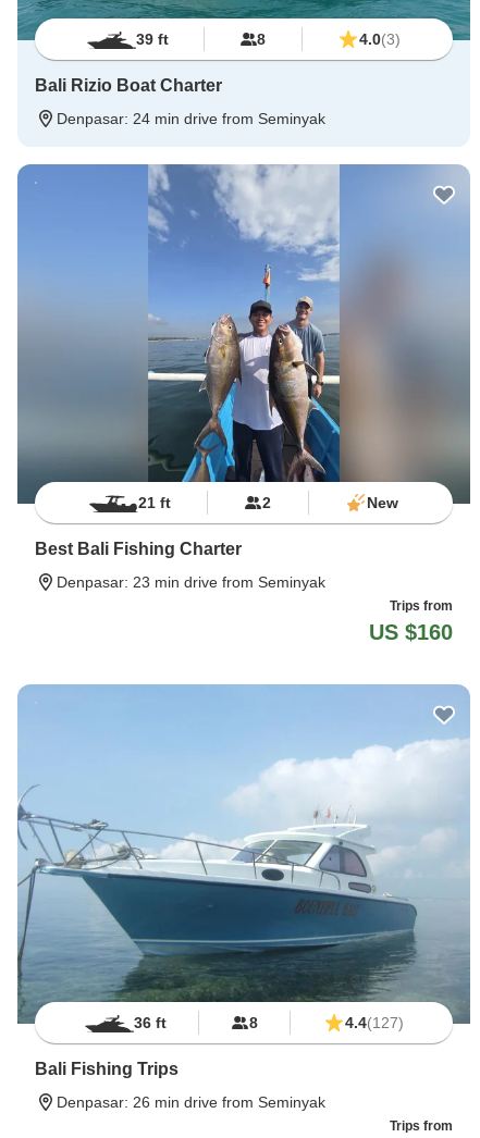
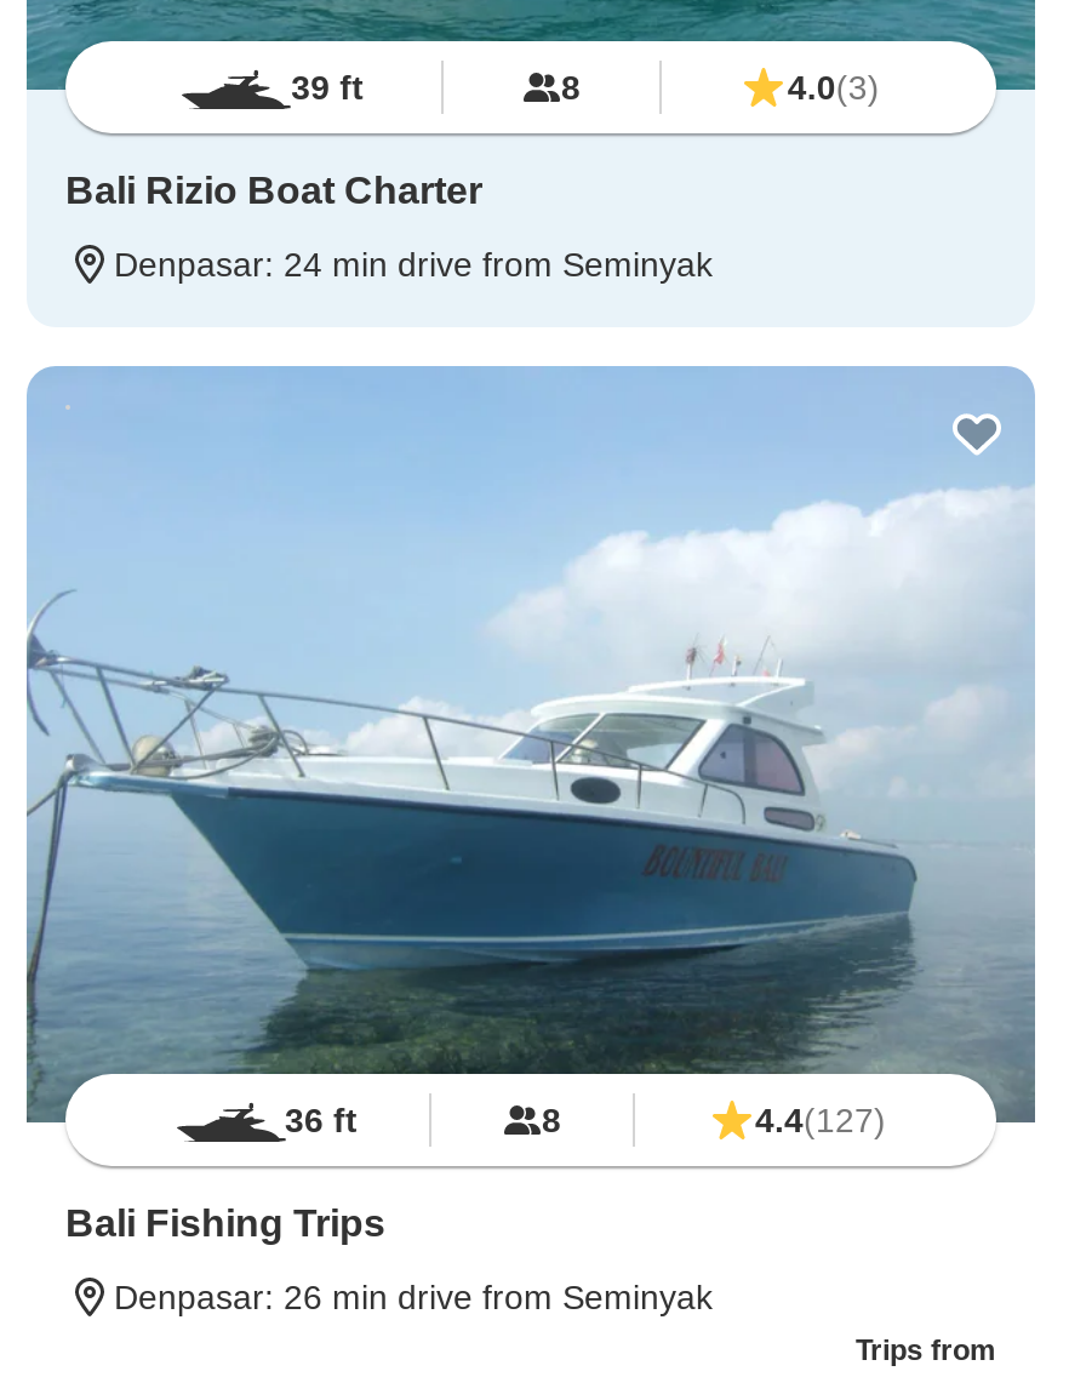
[17,164,469,644] [image] | 21 ft | 2 | New | Best Bali Fishing Charter | Denpasar: 23 min drive from Seminyak | Trips from | US $160 -> none

